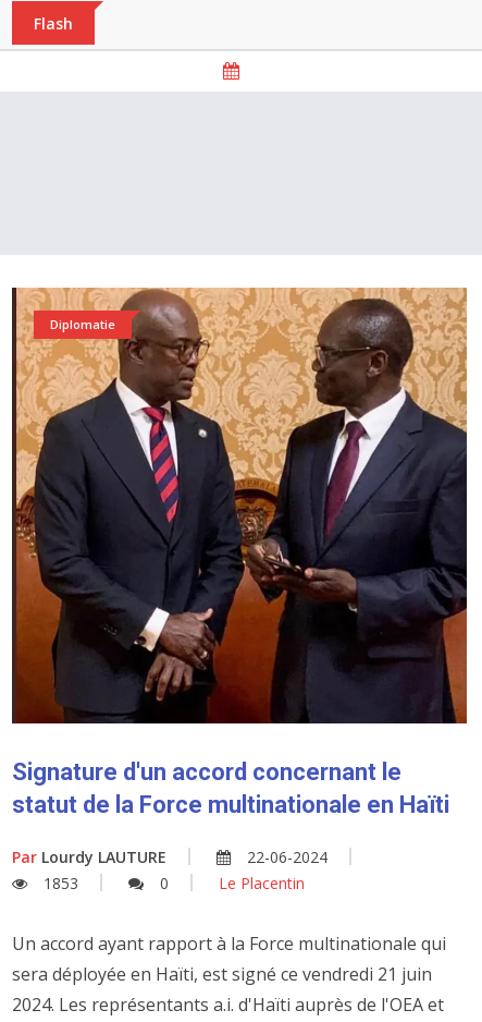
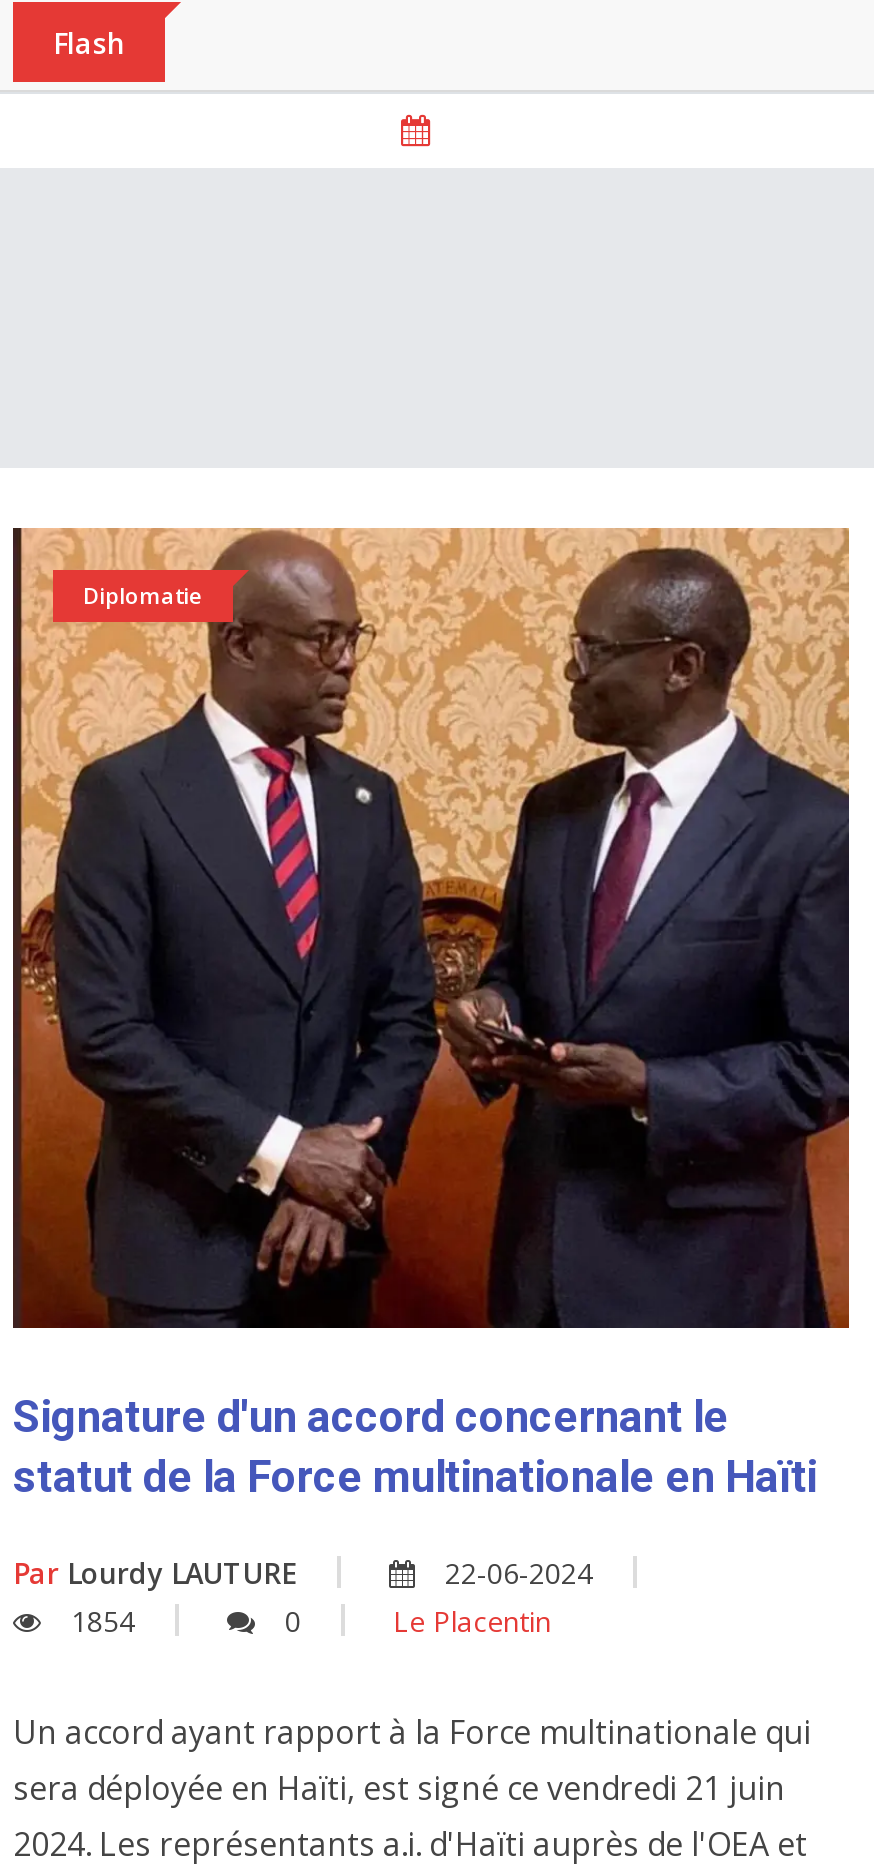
[44,873,78,893] 1853 -> [71,1602,135,1640] 1854

